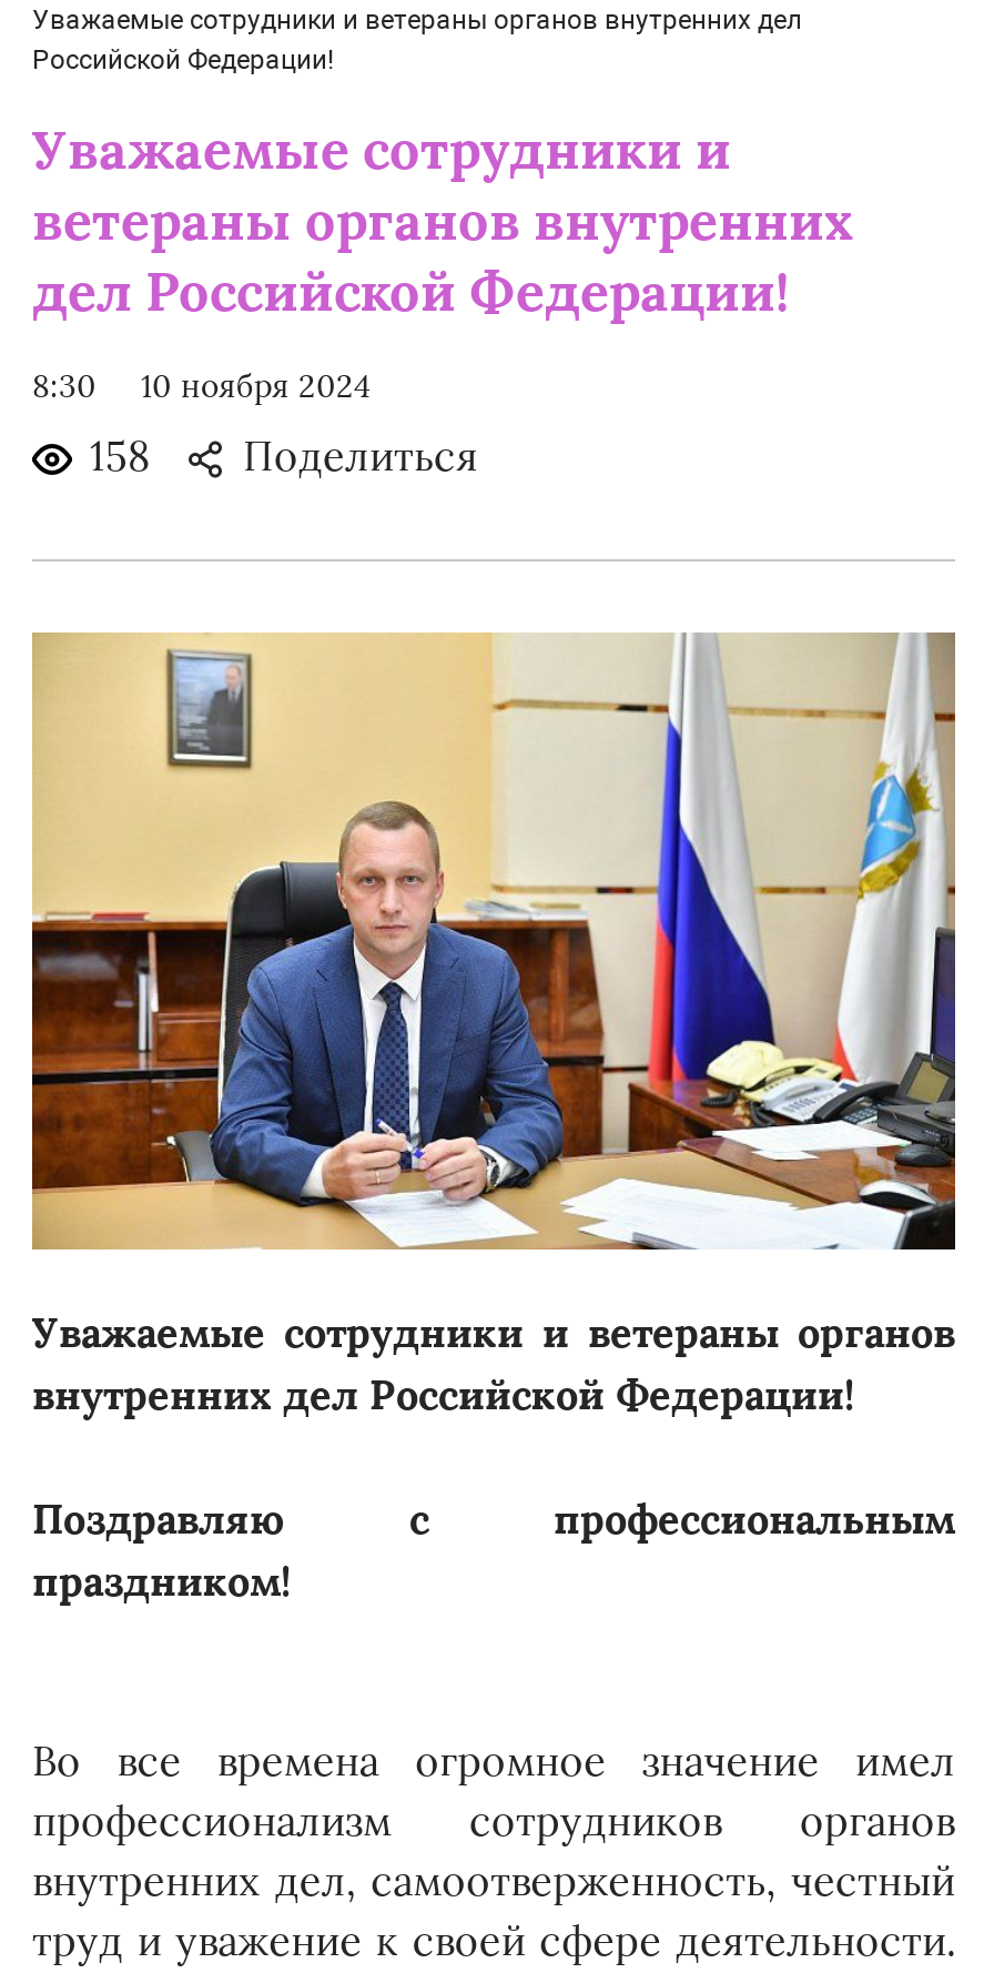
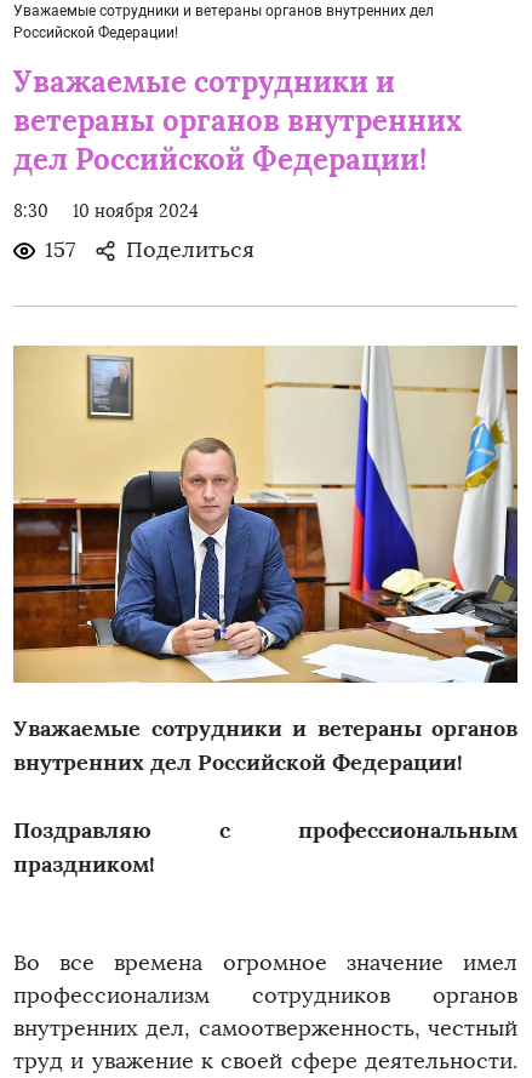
[90,433,478,482] 158 Поделиться -> [45,236,254,263] 157 Поделиться

